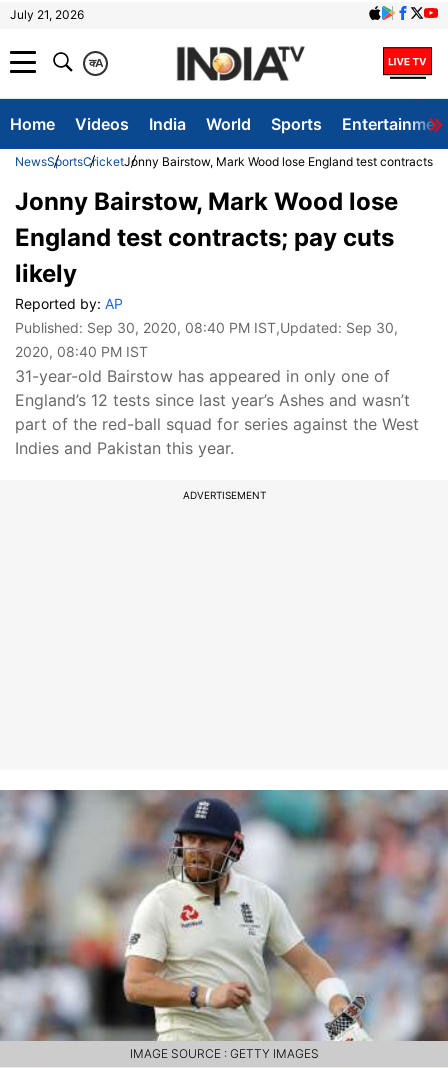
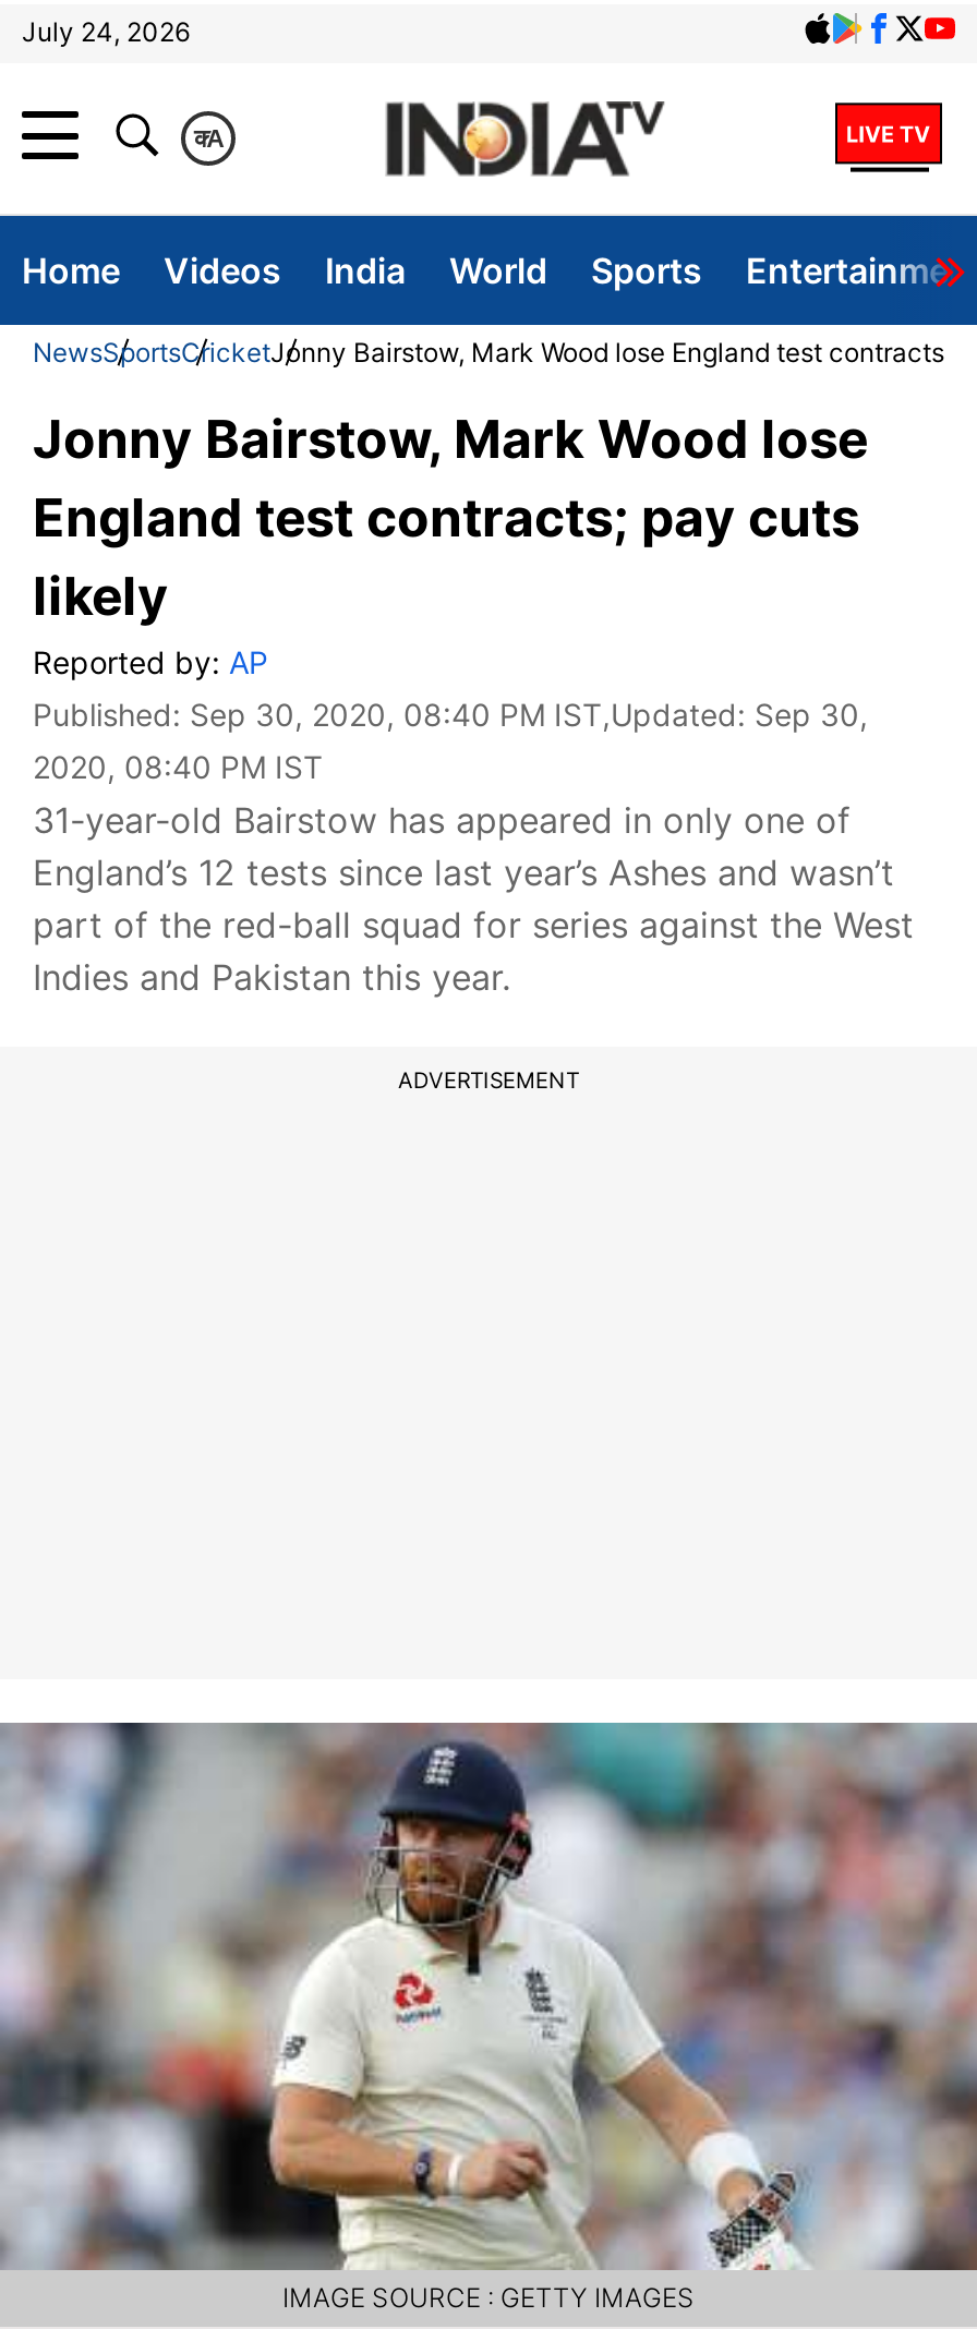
[10,7,84,22] July 21, 2026 -> [22,15,190,48] July 24, 2026

